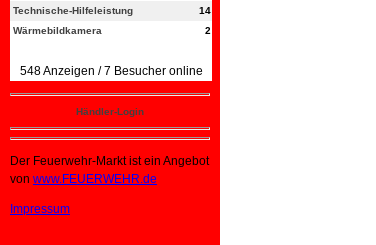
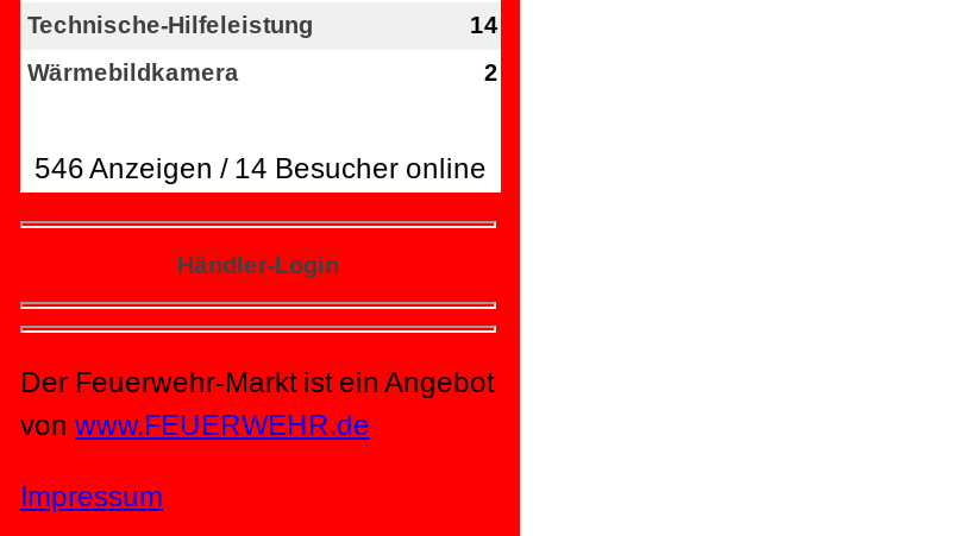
[19,64,202,78] 548 Anzeigen / 7 Besucher online -> [35,152,487,185] 546 Anzeigen / 14 Besucher online

